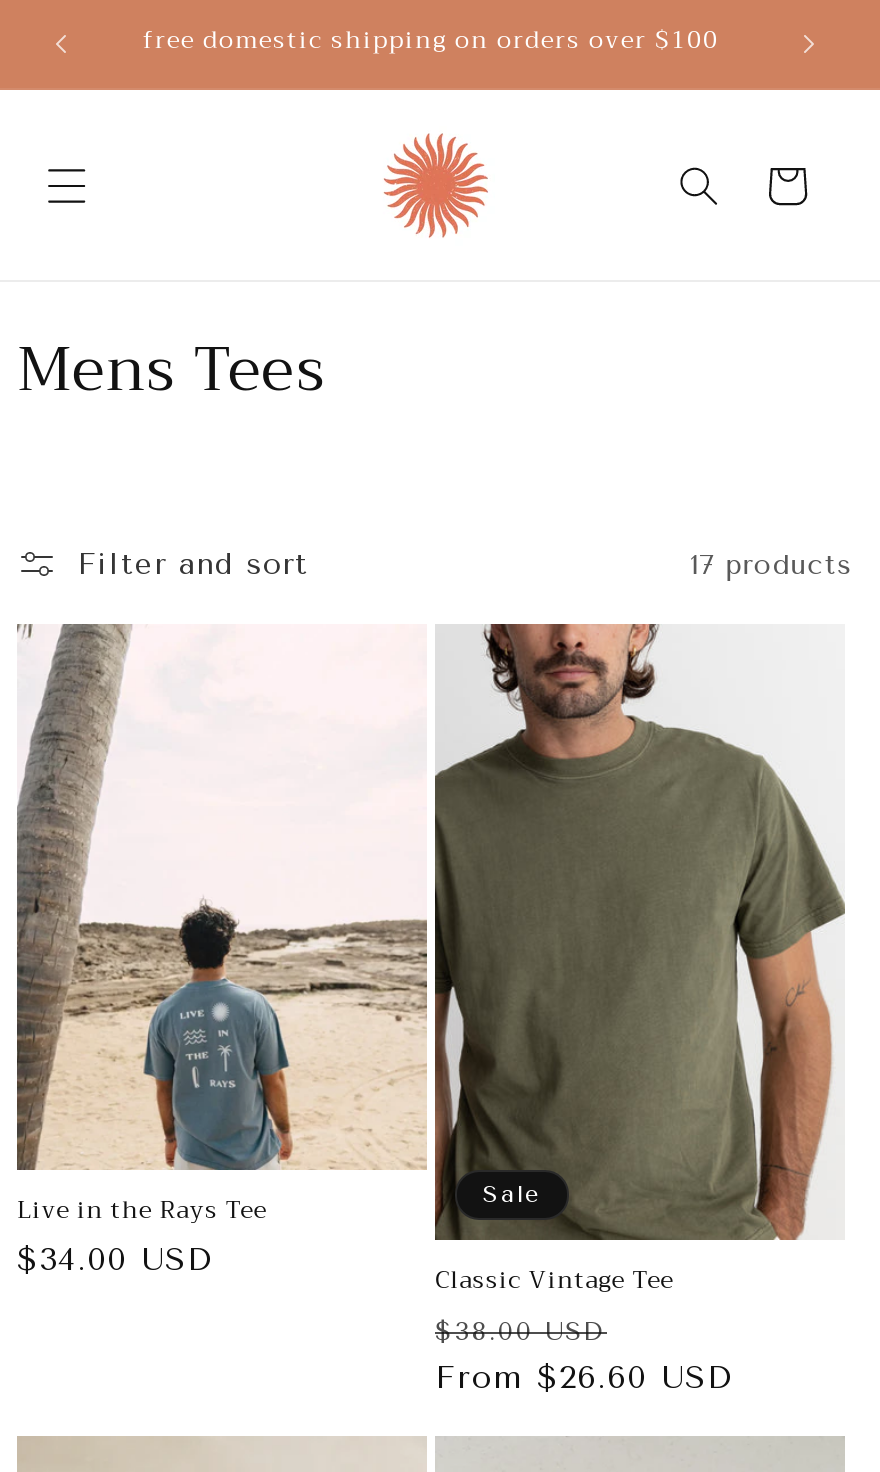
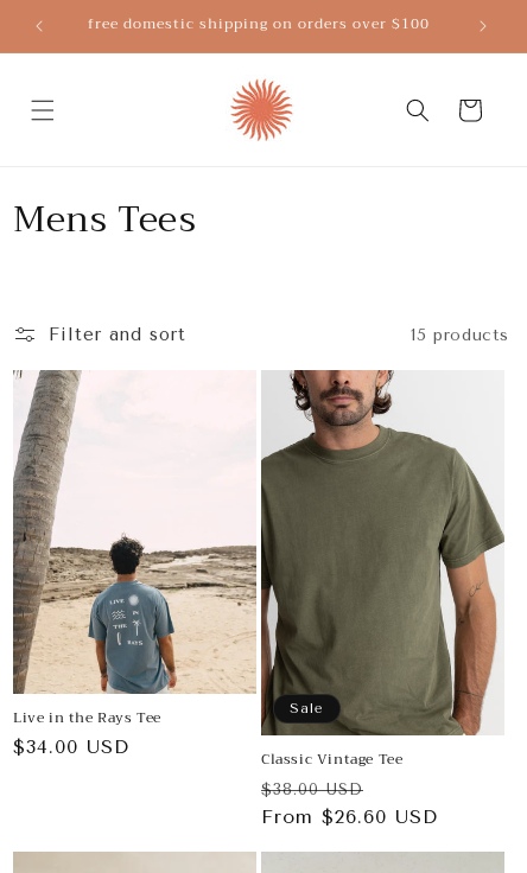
[690,547,853,581] 17 products -> [411,324,509,345] 15 products

